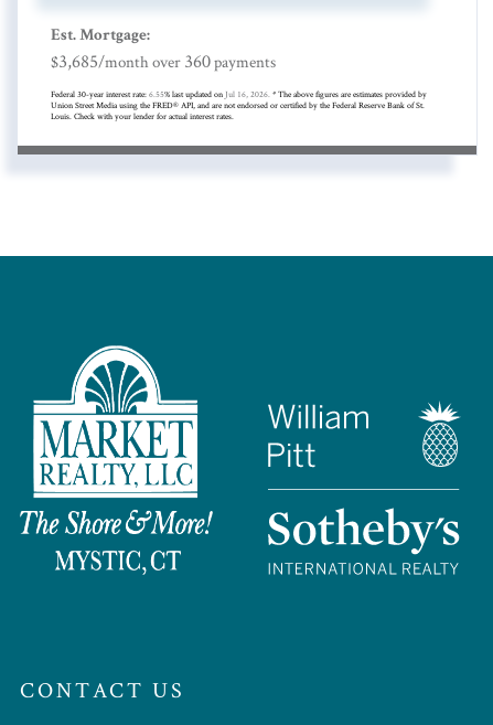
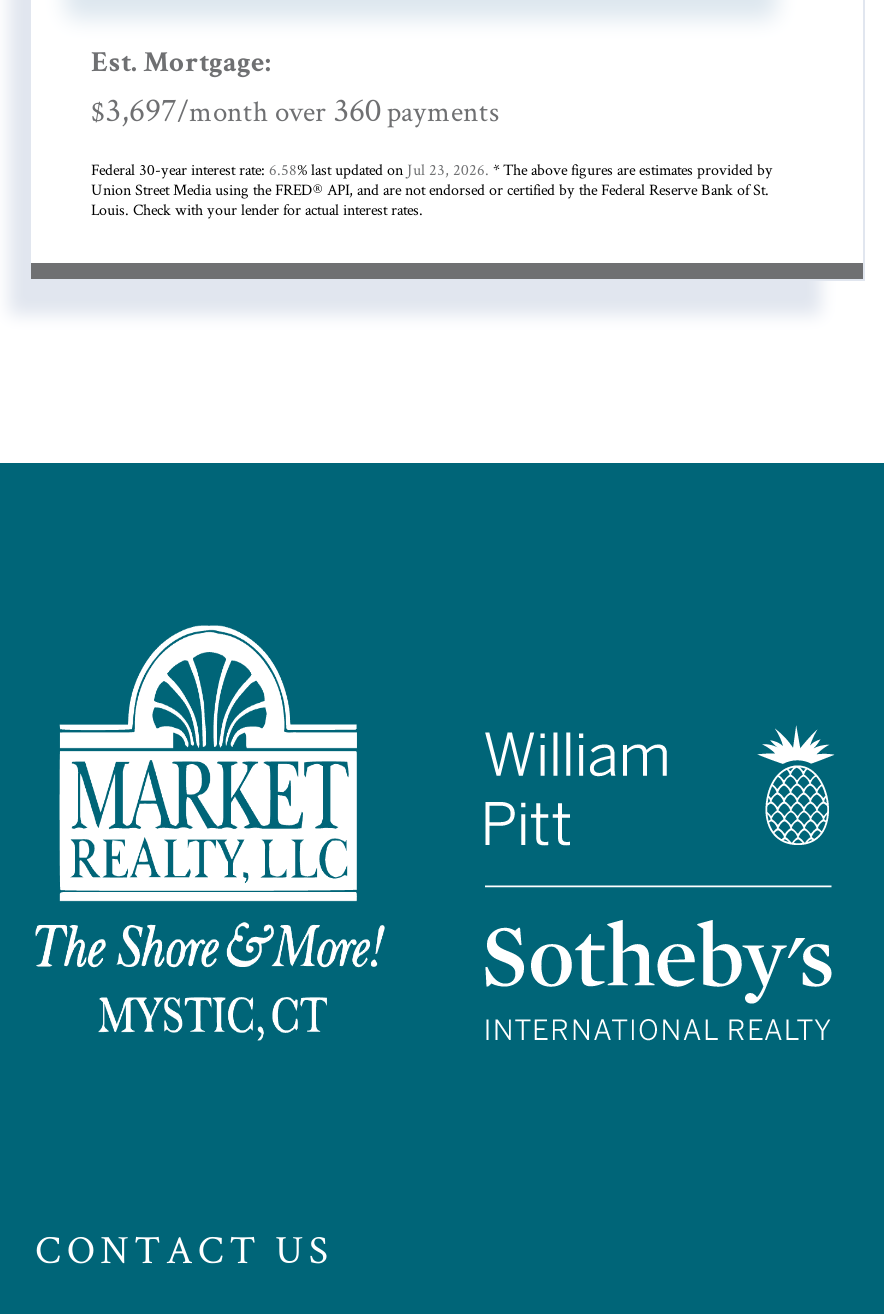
[51,48,276,73] $3,685/month over 360 payments -> [91,87,499,131] $3,697/month over 360 payments
[51,88,427,99] Federal 30-year interest rate: 6.55% last updated on Jul 16, 2026. * The above figures are estimates provided by -> [91,159,773,179] Federal 30-year interest rate: 6.58% last updated on Jul 23, 2026. * The above figures are estimates provided by

